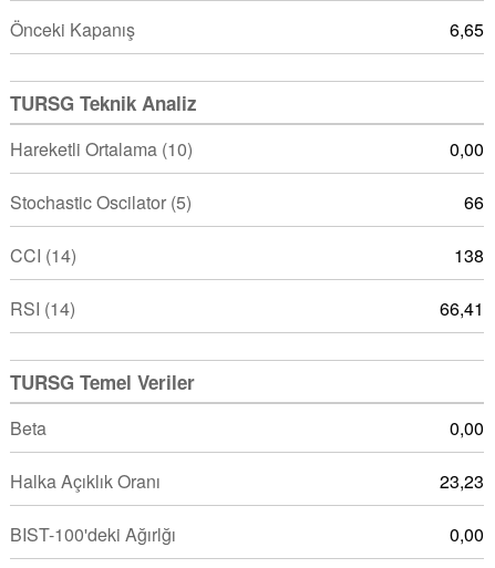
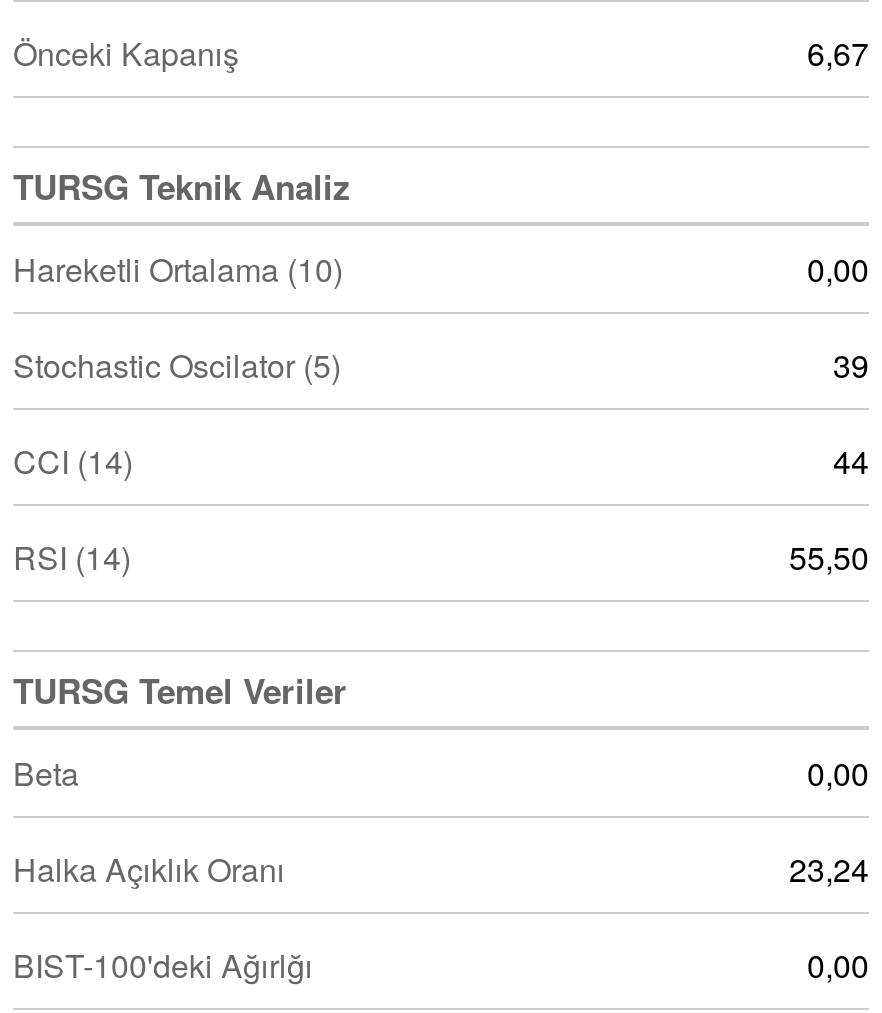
[450,17,484,42] 6,65 -> [807,30,869,76] 6,67
[464,189,484,215] 66 -> [833,342,869,388] 39
[454,242,484,268] 138 -> [833,438,869,484] 44
[440,296,484,321] 66,41 -> [789,534,869,580] 55,50
[440,468,484,494] 23,23 -> [789,846,869,892] 23,24

